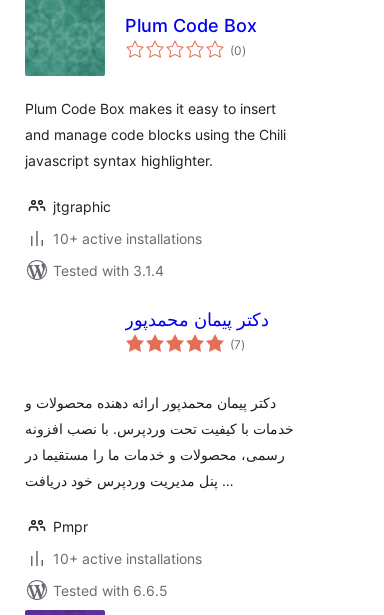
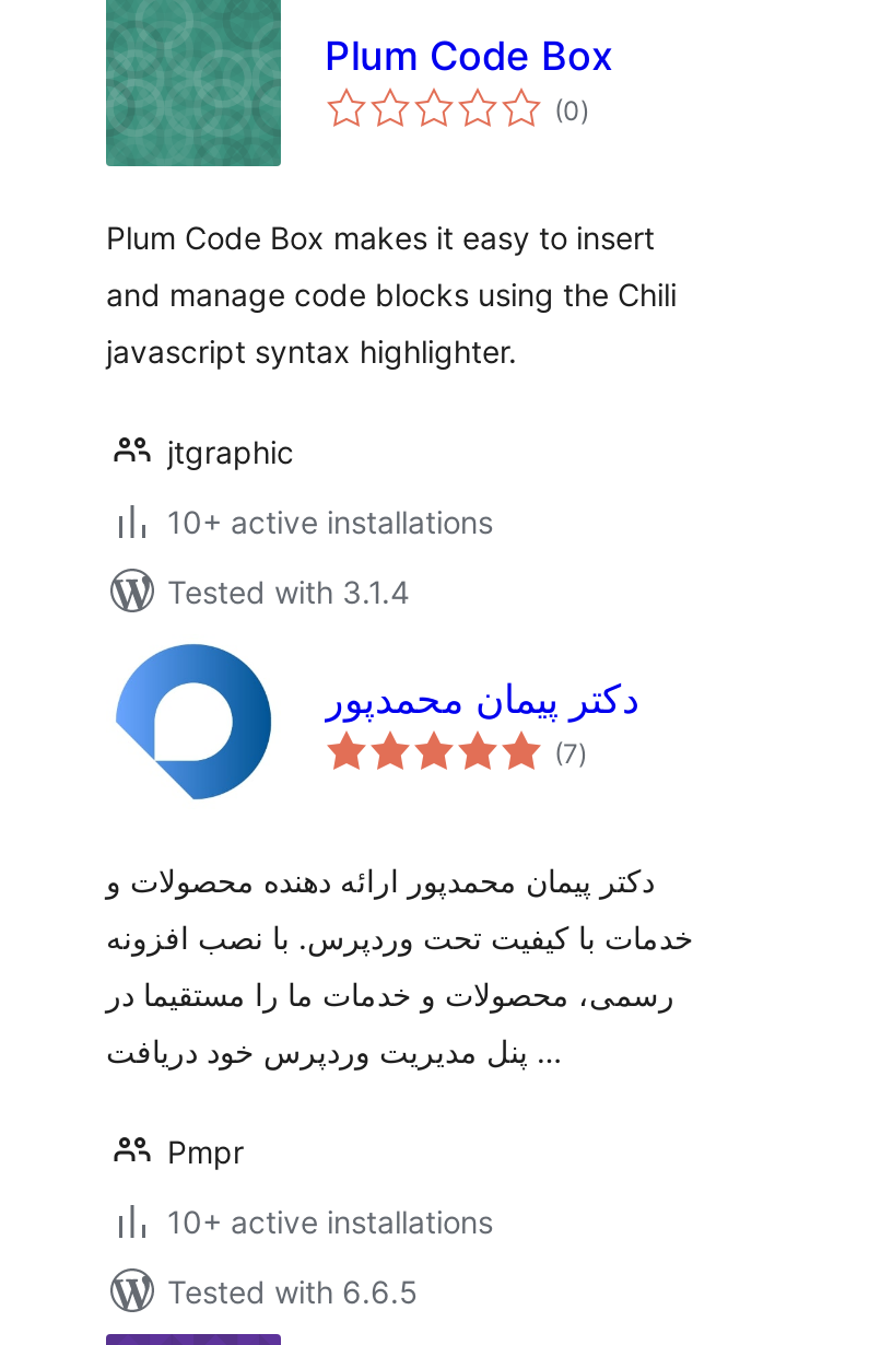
none -> [113,641,274,803] [image]

